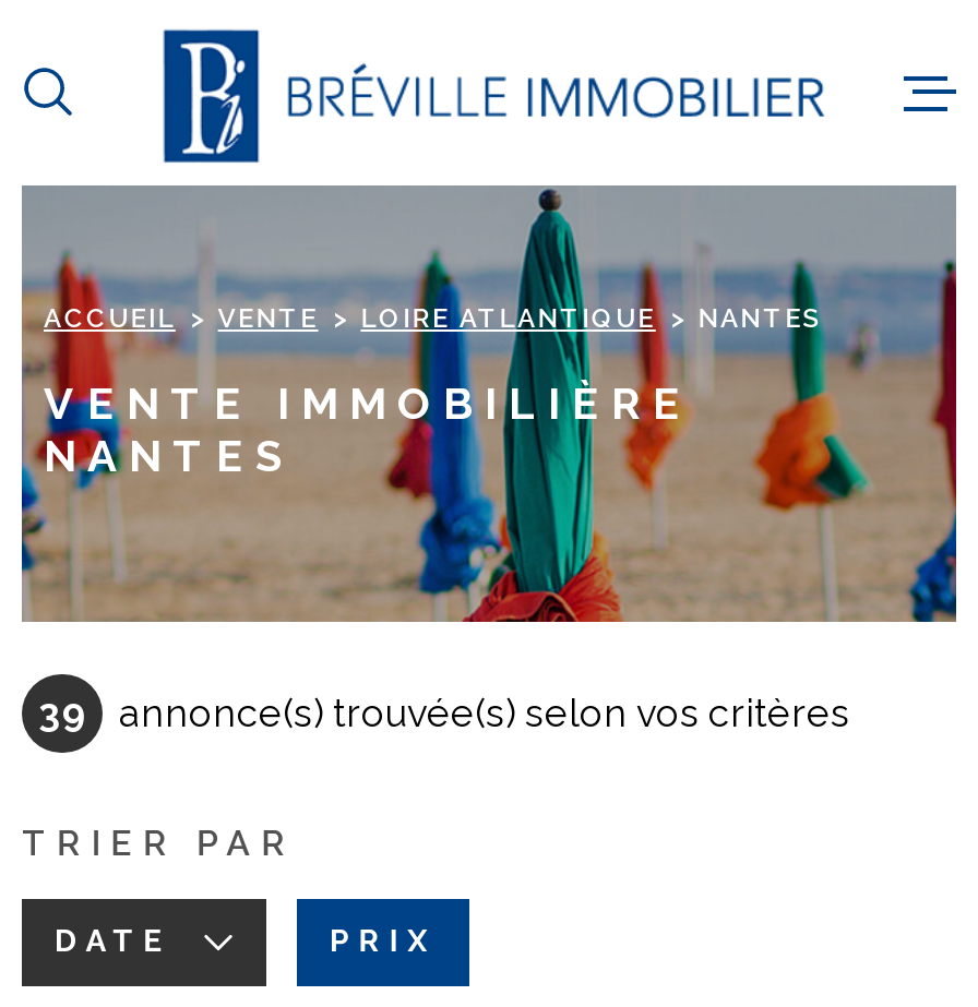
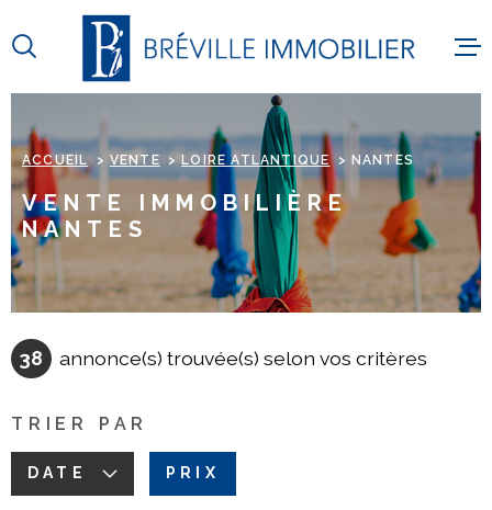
[38,690,850,735] 39 annonce(s) trouvée(s) selon vos critères -> [19,347,428,370] 38 annonce(s) trouvée(s) selon vos critères

